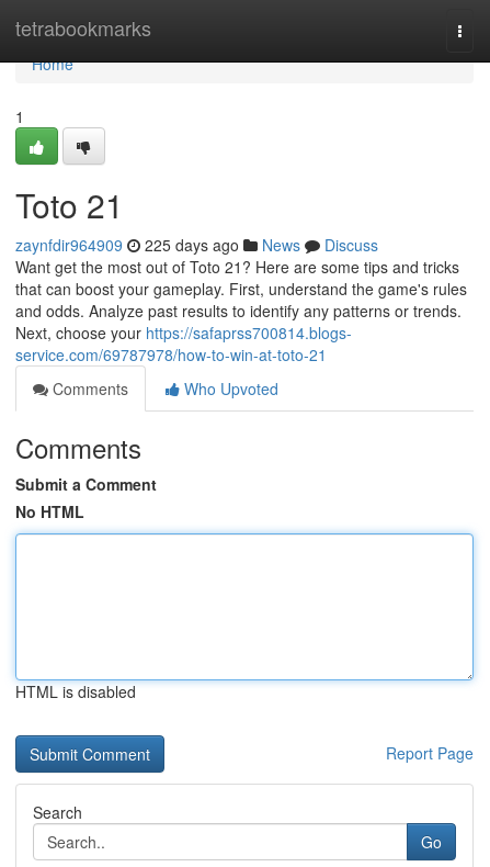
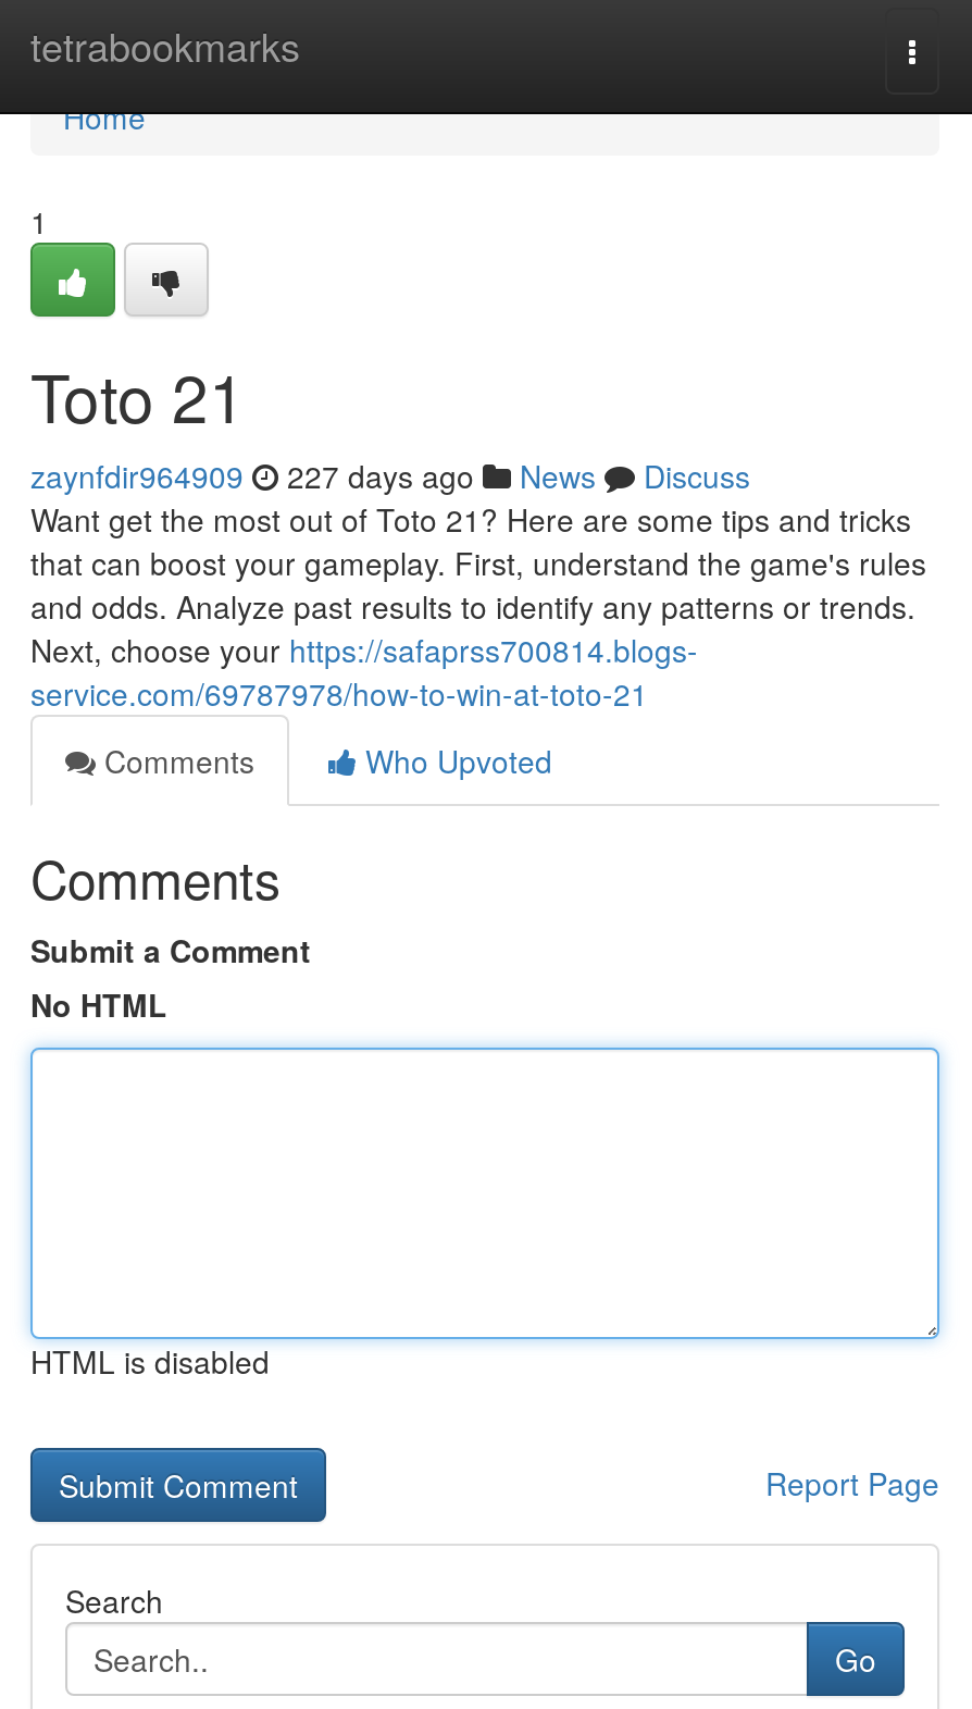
[15,234,378,256] zaynfdir964909 225 days ago News Discuss -> [30,454,750,497] zaynfdir964909 227 days ago News Discuss

